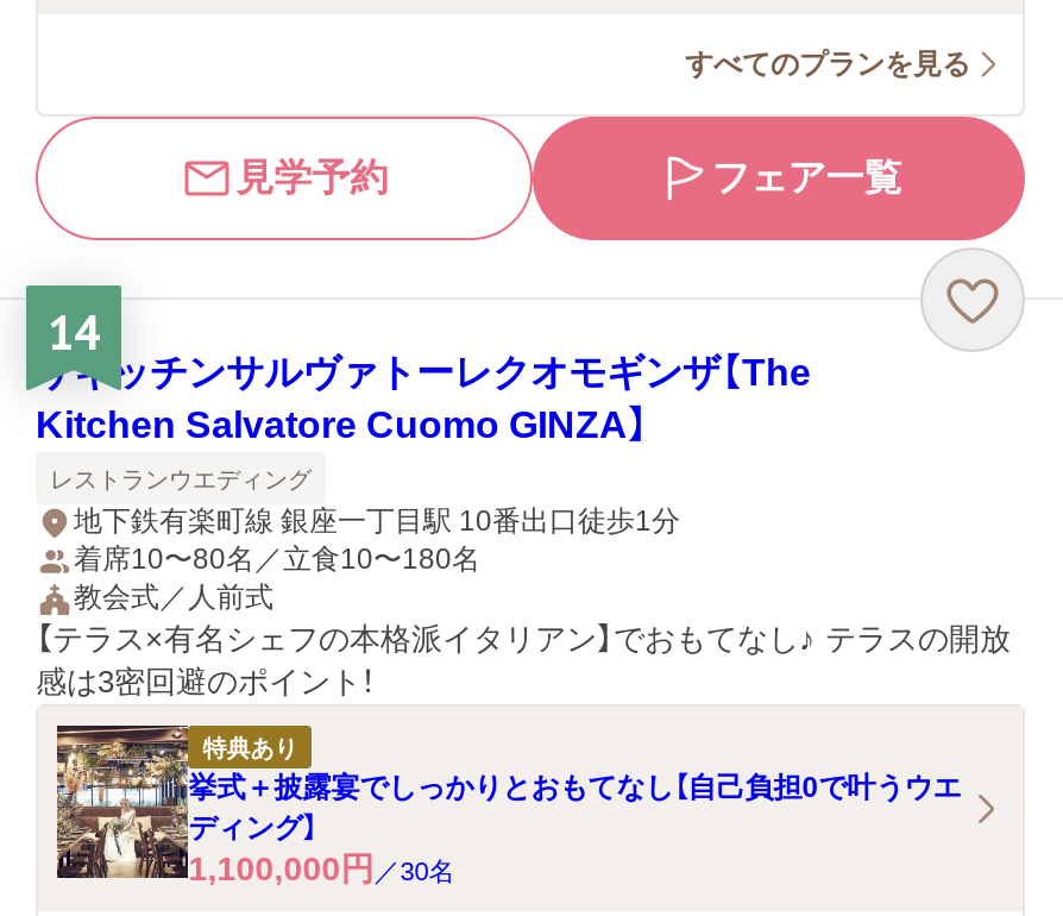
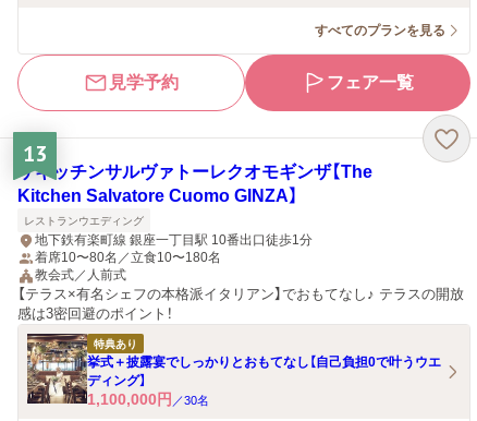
[48,302,100,364] 14 -> [23,140,47,168] 13

